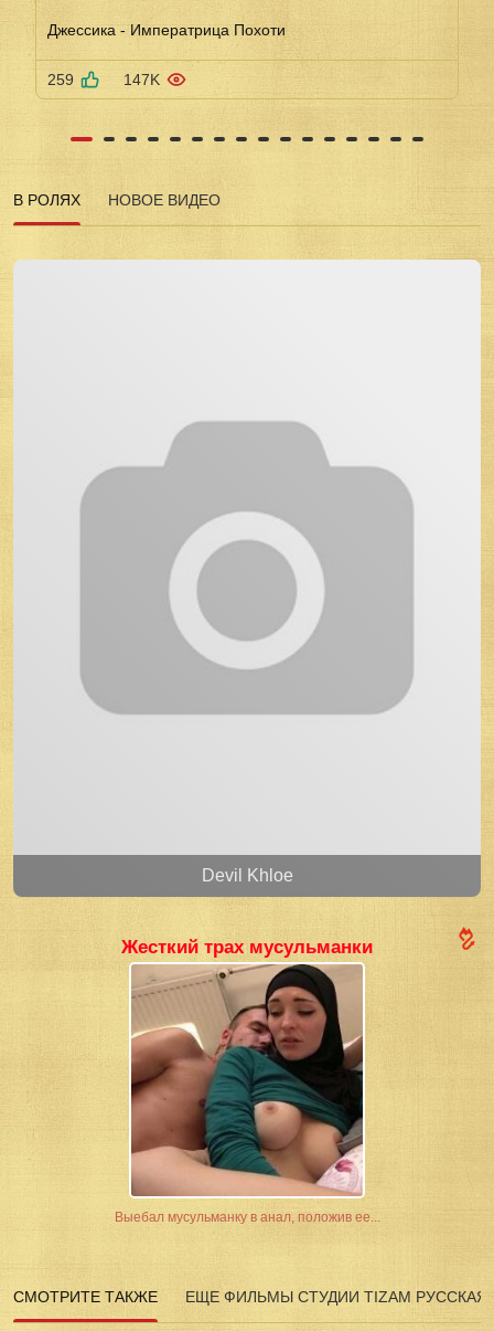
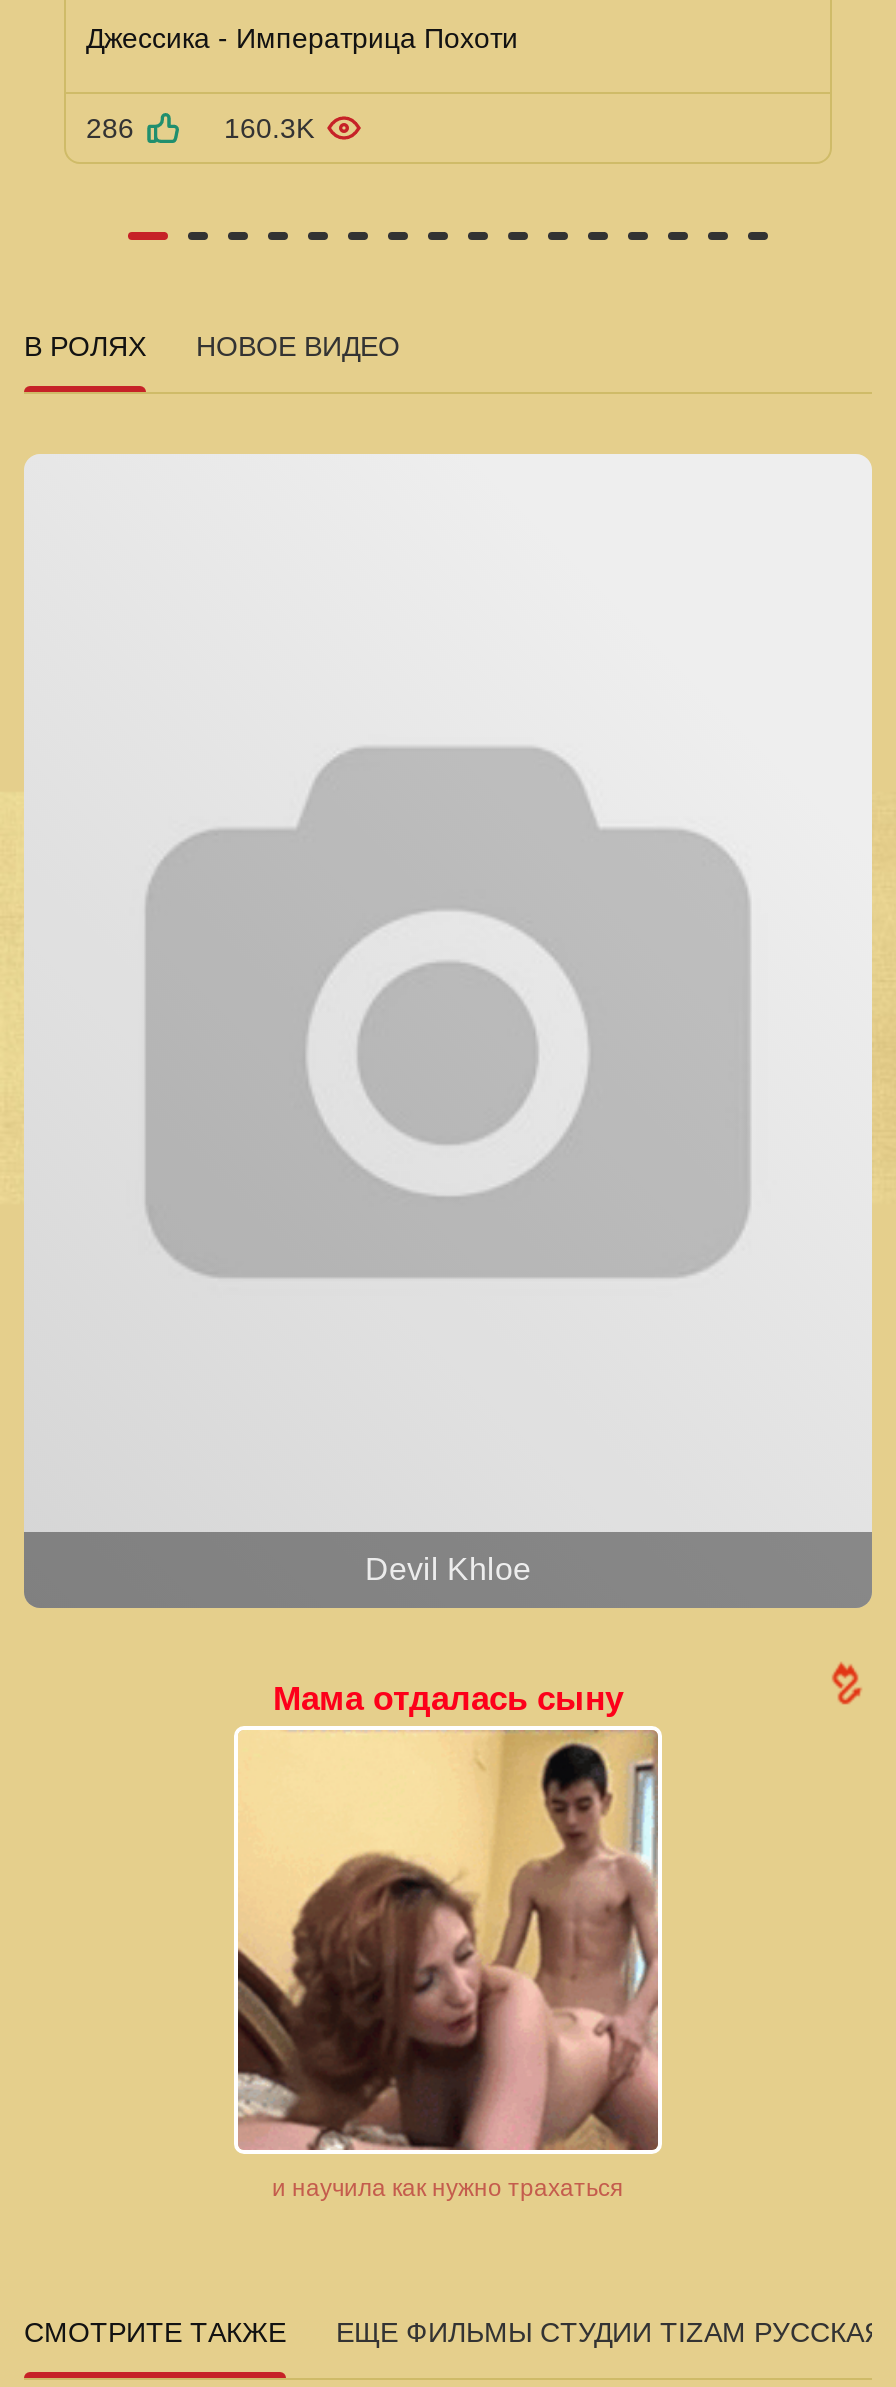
[47,71,160,89] 259 | 147K -> [86,113,314,145] 286 | 160.3K
[121,937,373,958] Жесткий трах мусульманки -> [273,1681,623,1719] Мама отдалась сыну
[114,966,380,1225] [image] | Выебал мусульманку в анал, положив ее... -> [236,1734,660,2203] [image] | и научила как нужно трахаться

